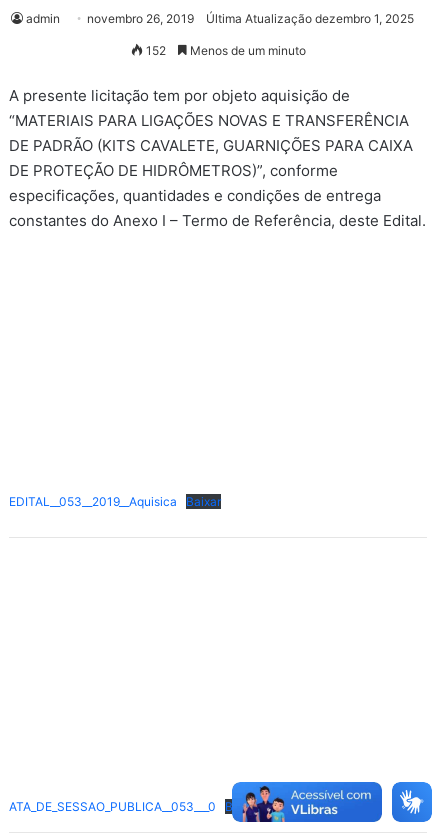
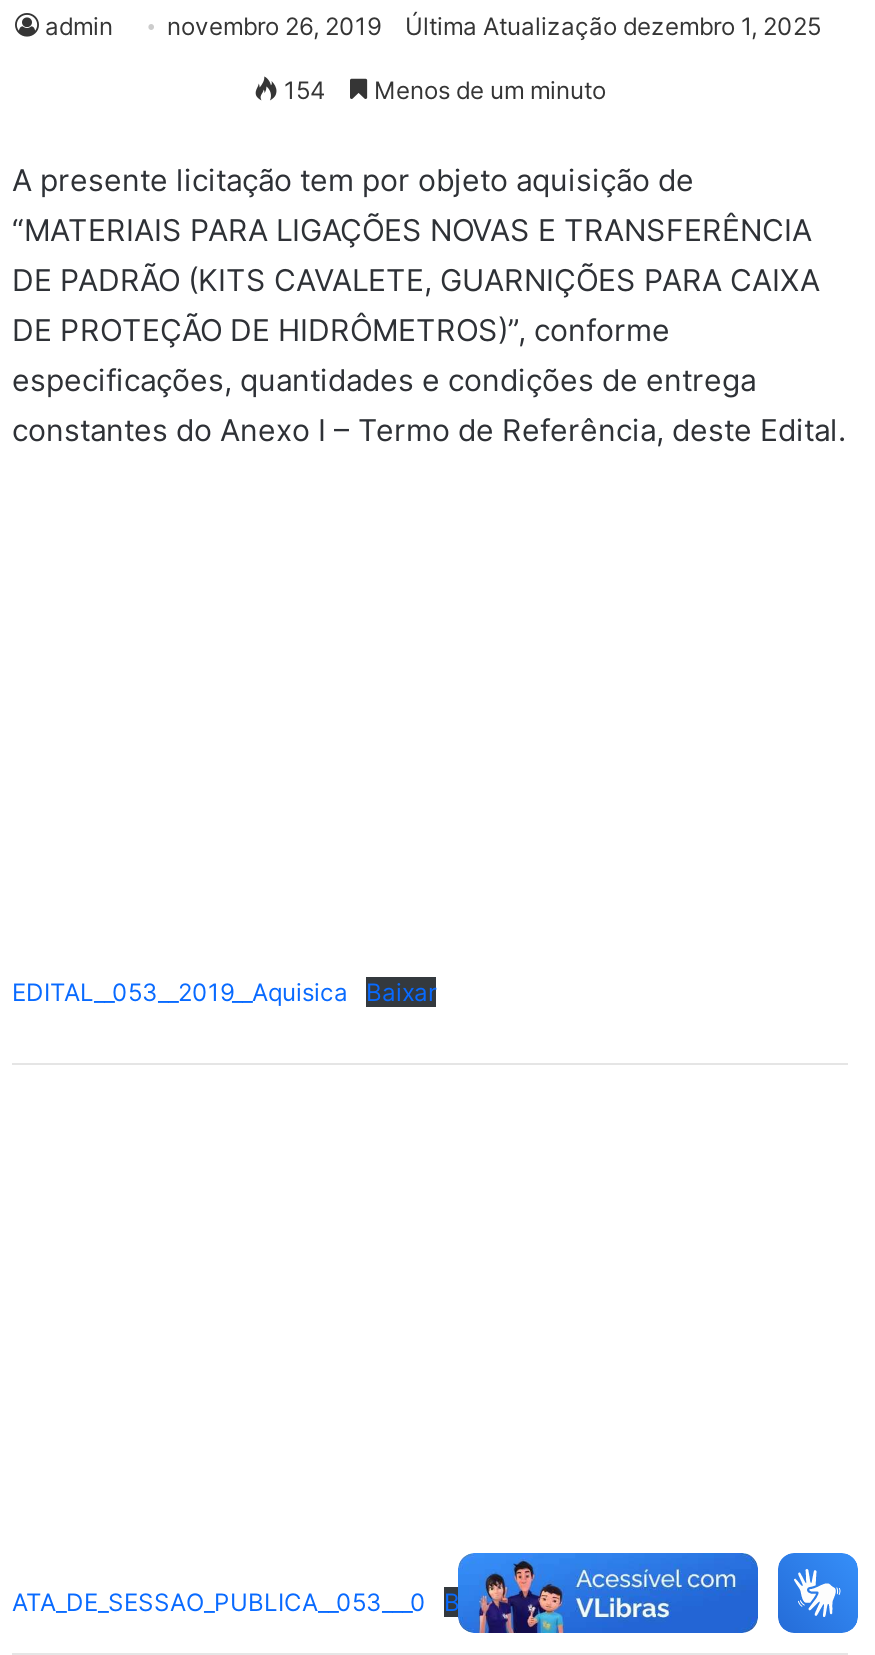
[142,43,305,58] 152 Menos de um minuto -> [278,75,606,105] 154 Menos de um minuto

